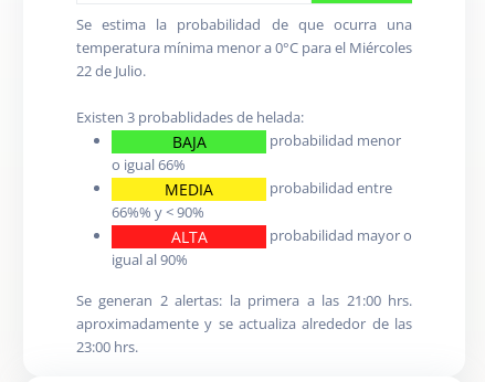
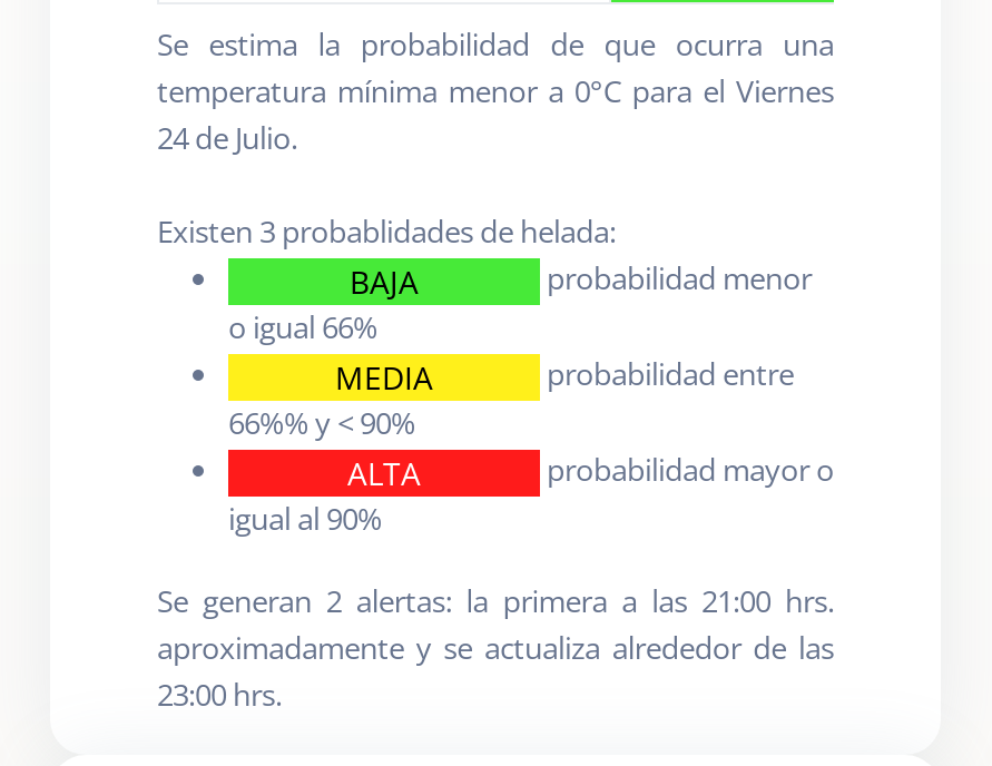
[76,38,412,57] temperatura mínima menor a 0°C para el Miércoles -> [157,71,834,111] temperatura mínima menor a 0°C para el Viernes
[76,61,146,81] 22 de Julio. -> [157,118,297,158] 24 de Julio.

